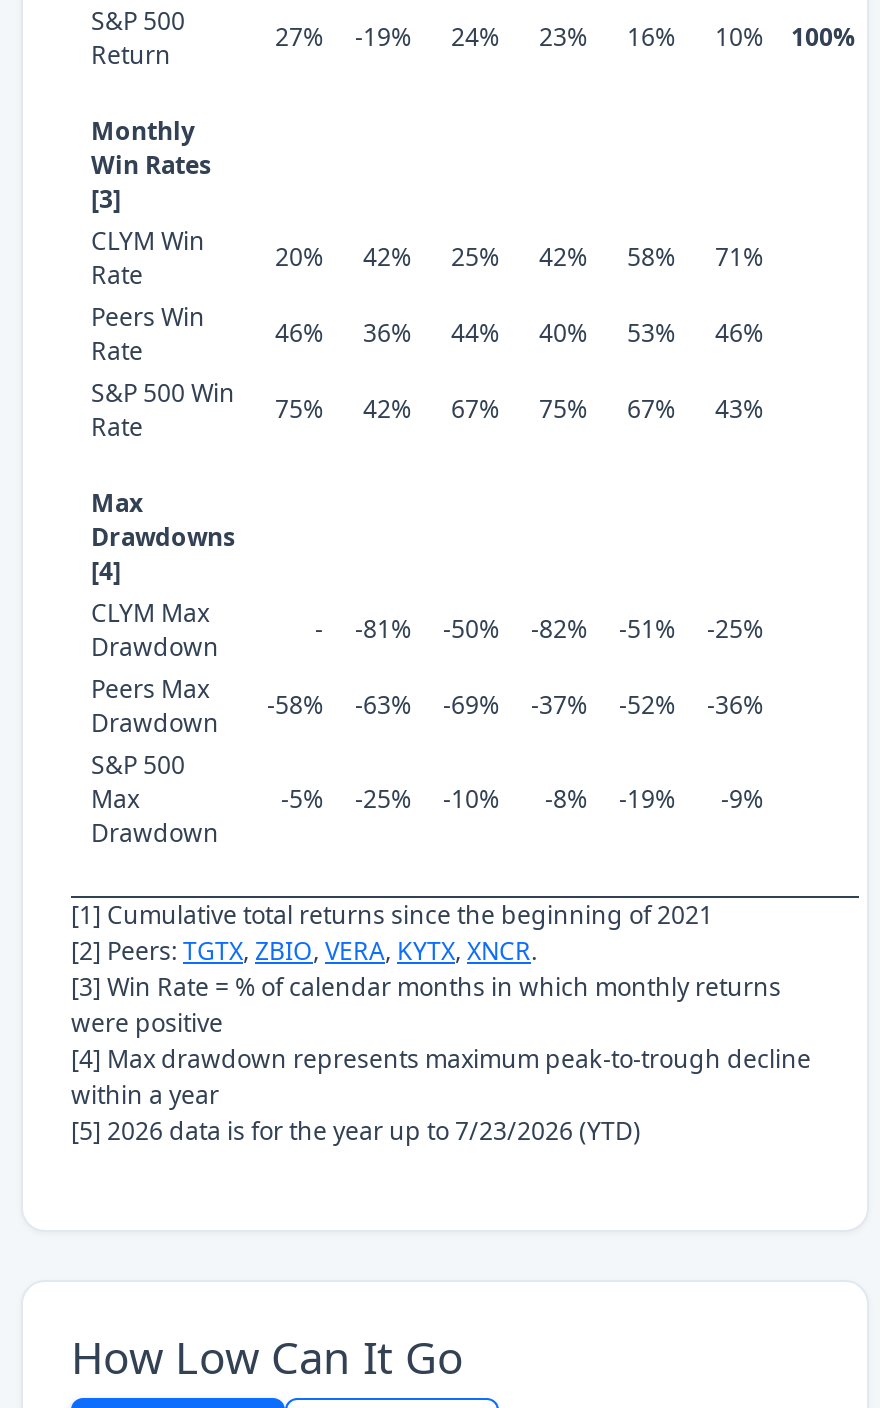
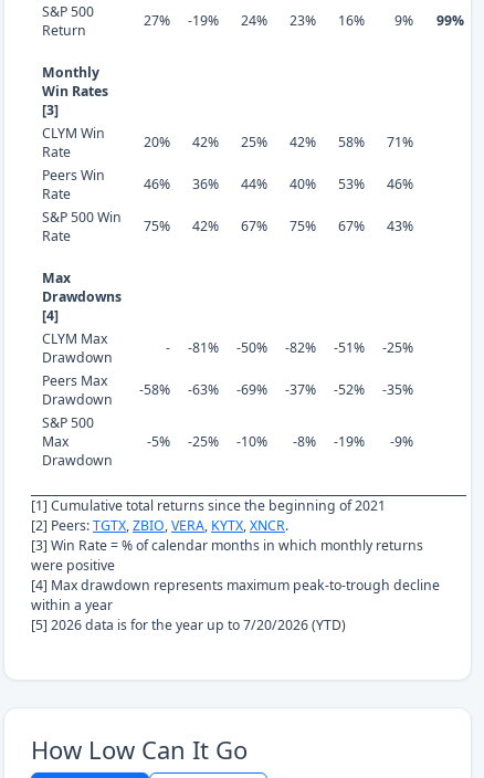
[715,20,763,54] 10% -> [394,11,413,30] 9%
[791,20,855,54] 100% -> [436,11,464,30] 99%
[91,672,763,722] Peers Max -58% -63% -69% -37% -52% -36% -> [42,371,413,399] Peers Max -58% -63% -69% -37% -52% -35%
[71,1114,641,1148] [5] 2026 data is for the year up to 7/23/2026 (YTD) -> [31,616,346,634] [5] 2026 data is for the year up to 7/20/2026 (YTD)

